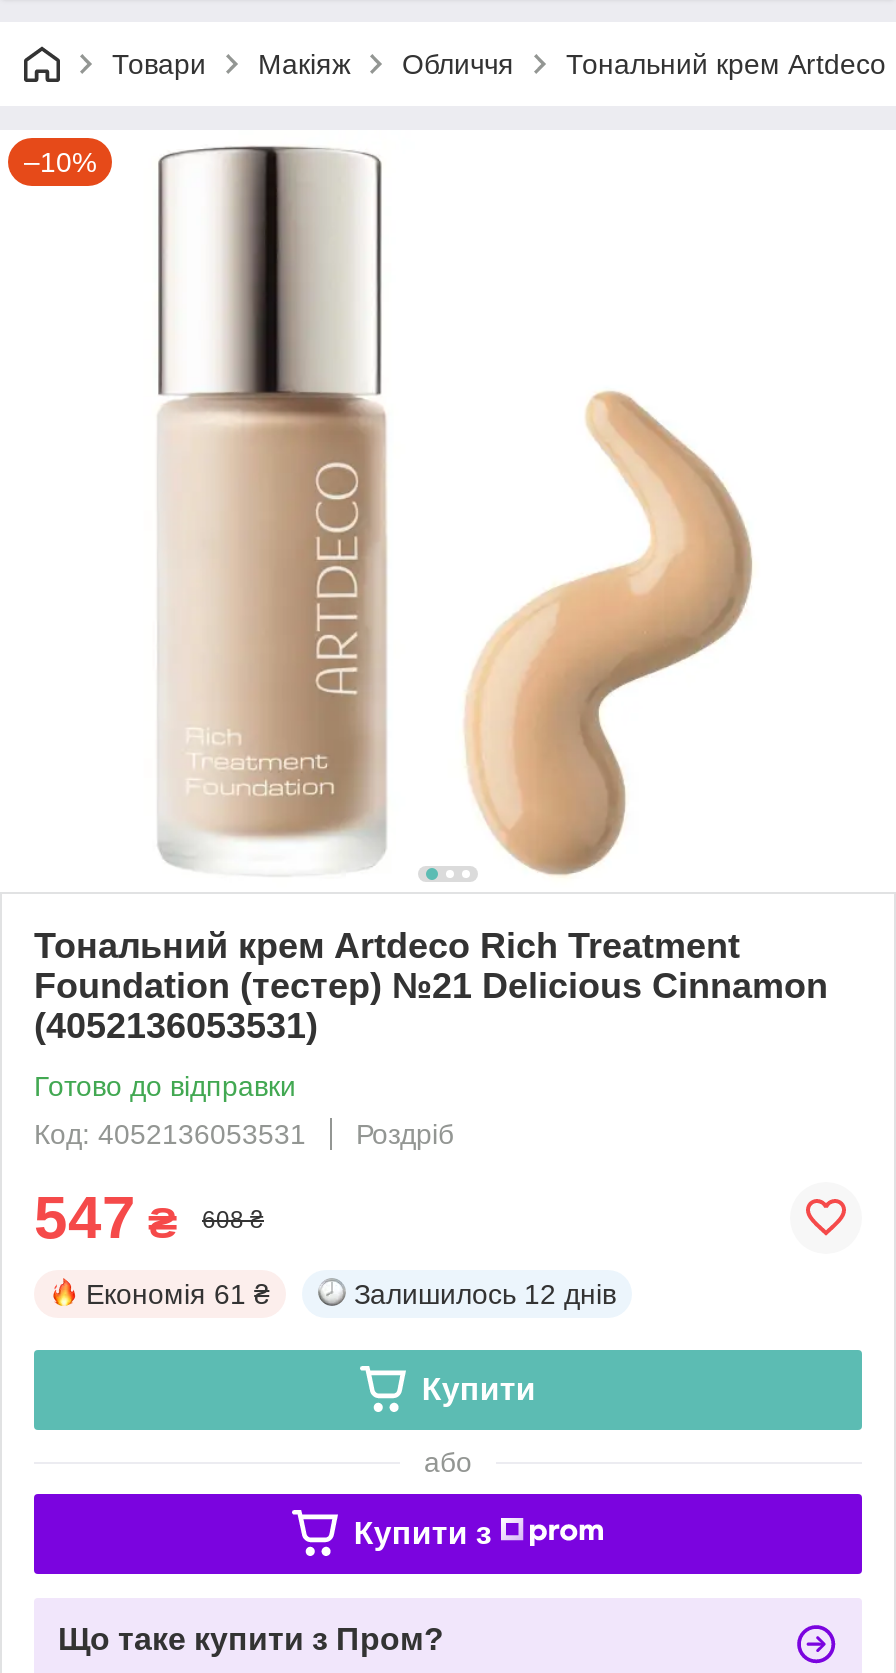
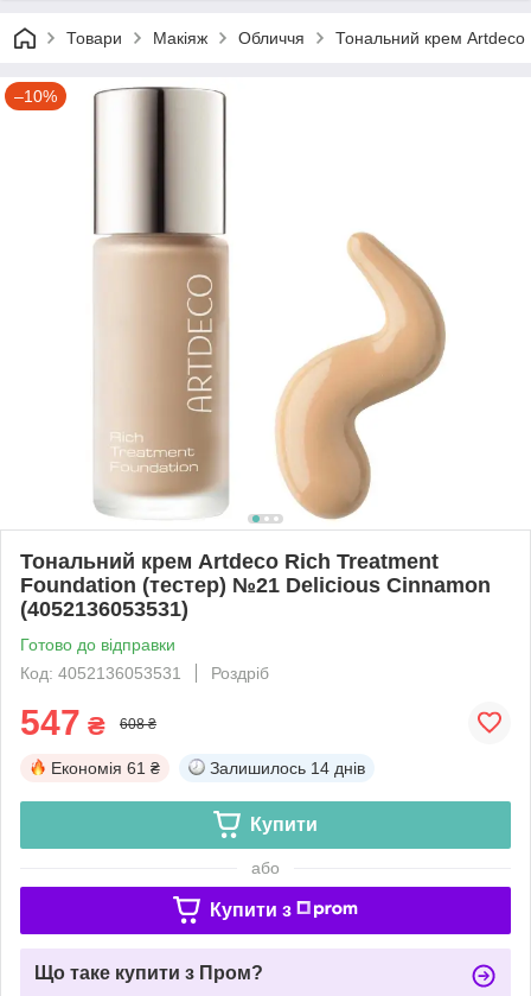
[354,1278,616,1310] Залишилось 12 днів -> [210,758,365,777] Залишилось 14 днів

